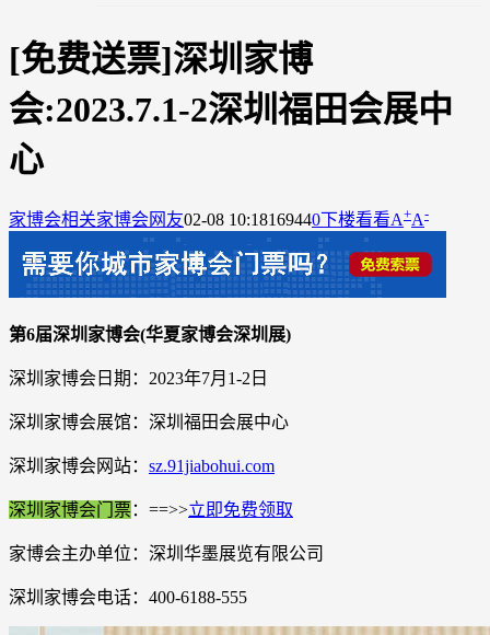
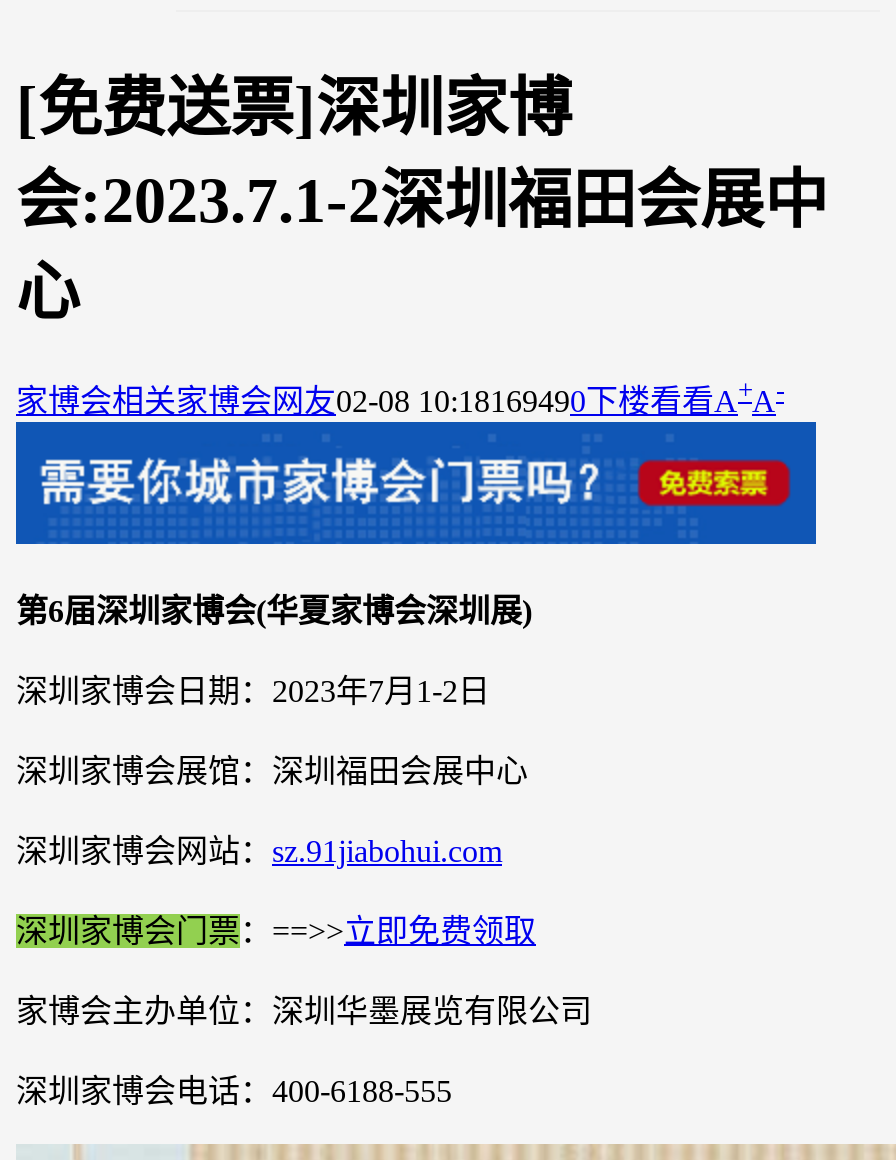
[9,205,429,229] 家博会相关家博会网友02-08 10:18169440下楼看看A+A- -> [16,375,784,418] 家博会相关家博会网友02-08 10:18169490下楼看看A+A-

